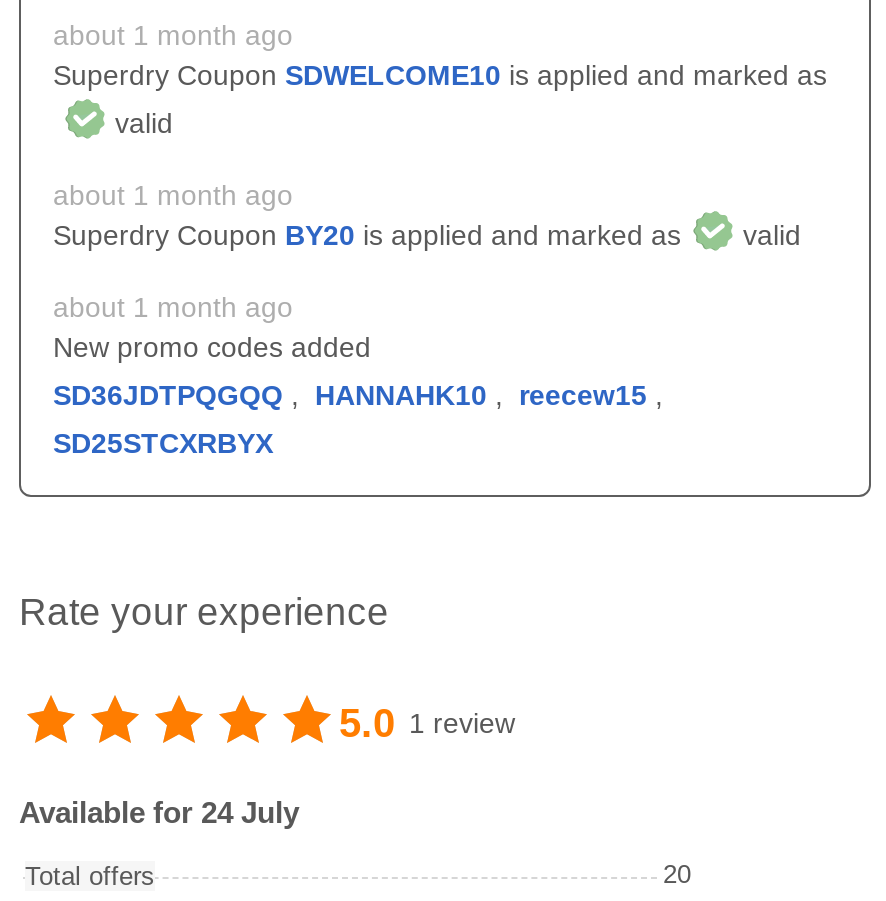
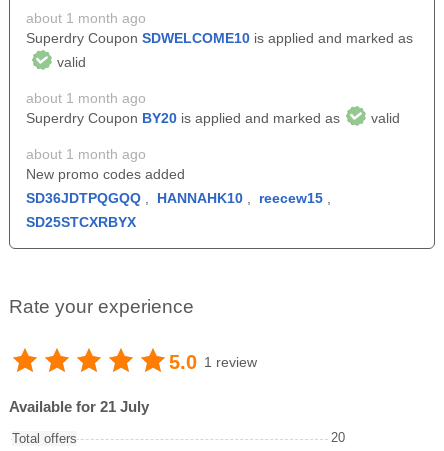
[19,795,299,829] Available for 24 July -> [9,398,149,415] Available for 21 July

